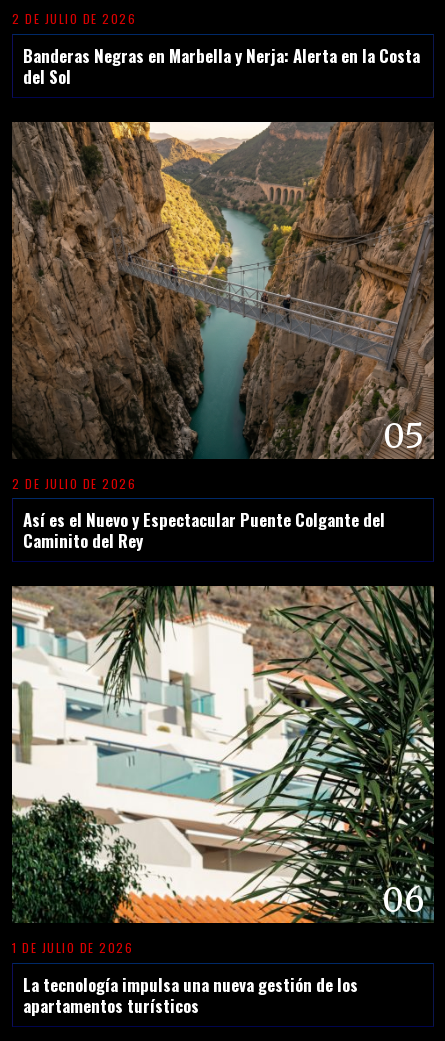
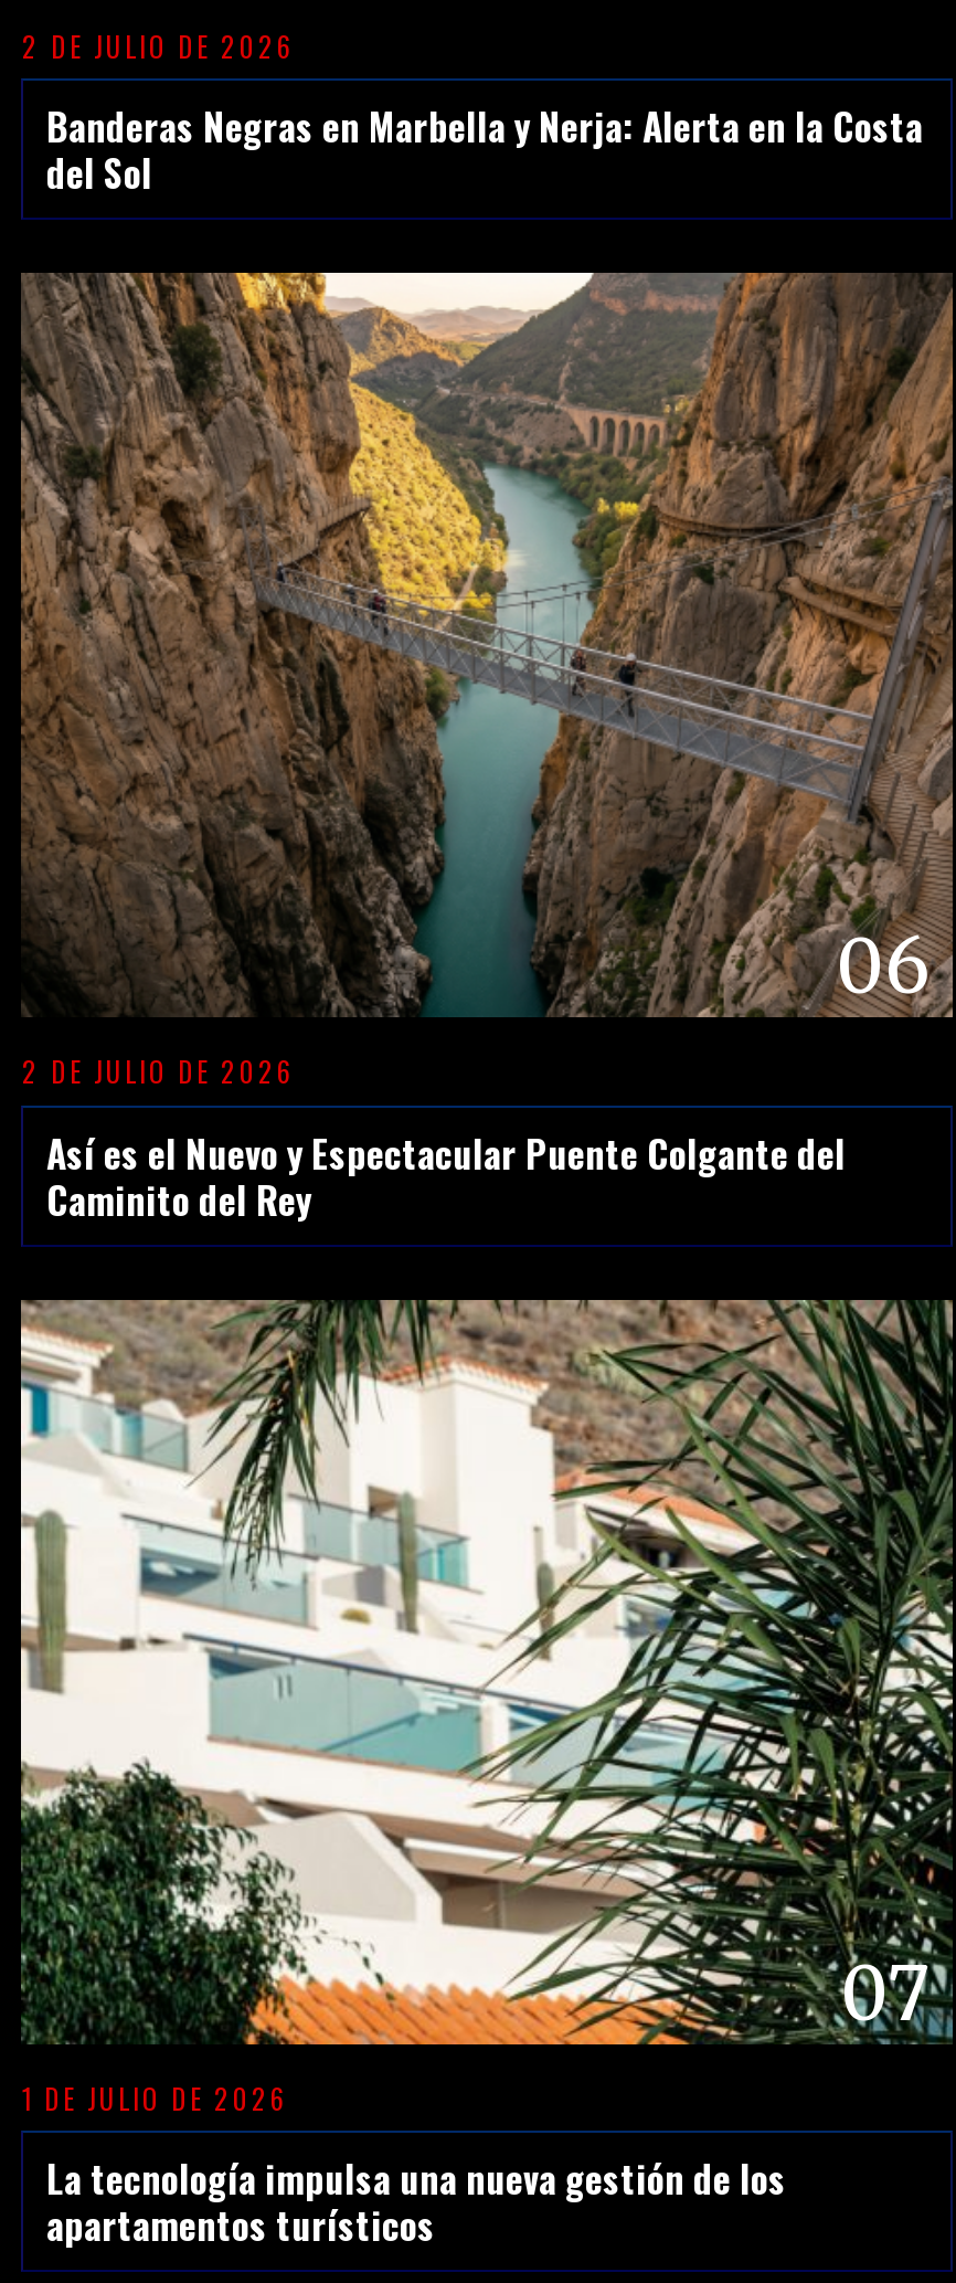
[382,415,423,457] 05 -> [837,920,930,1013] 06
[381,879,423,921] 06 -> [841,1946,930,2039] 07

